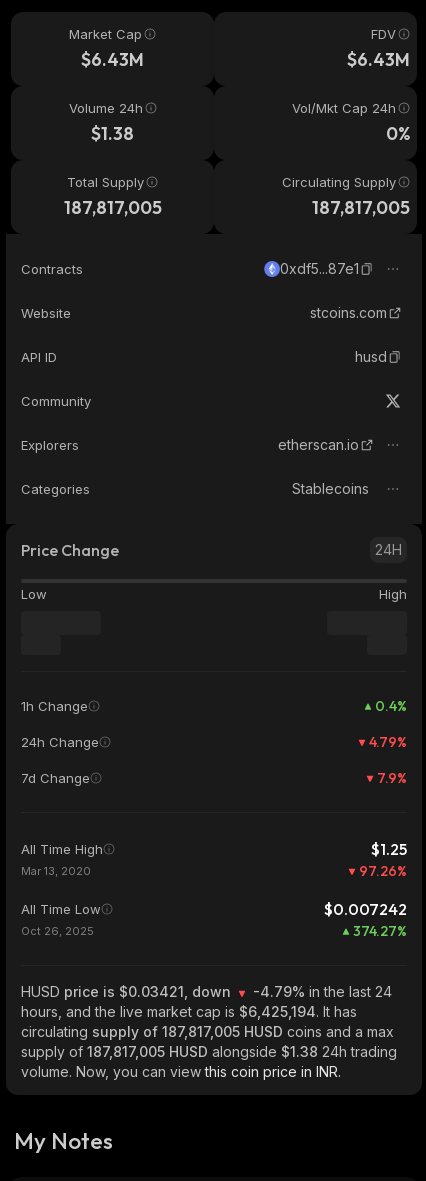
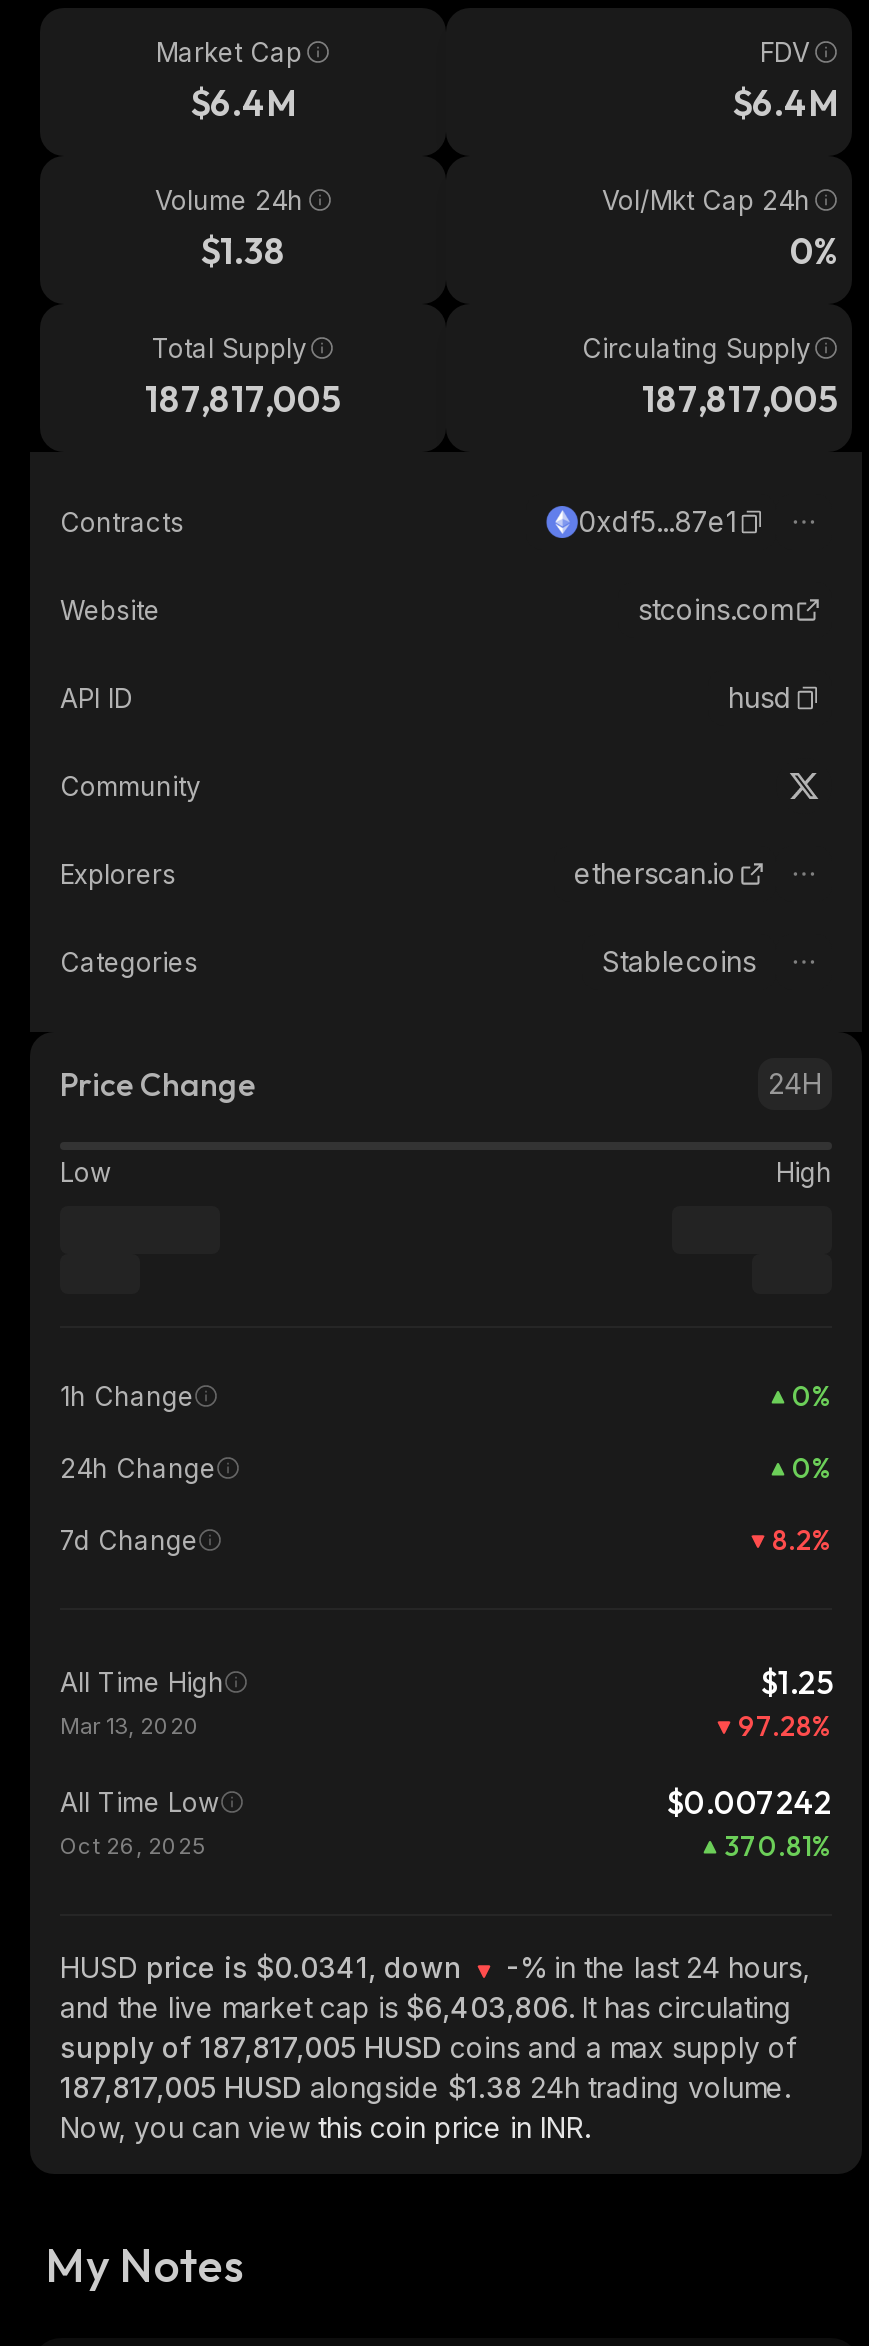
[81,48,144,71] $6.43M -> [190,80,296,126] $6.4M
[347,48,410,71] $6.43M -> [732,80,838,126] $6.4M
[375,697,407,715] 0.4% -> [792,1378,832,1414] 0%
[369,733,407,751] 4.79% -> [792,1450,832,1486] 0%
[377,769,407,787] 7.9% -> [772,1522,832,1558] 8.2%
[359,862,407,880] 97.26% -> [738,1708,832,1744] 97.28%
[353,922,407,940] 374.27% -> [724,1828,832,1864] 370.81%
[21,983,397,1080] HUSD price is $0.03421, down | -4.79% in the last 24 | hours, and the live market cap is $6,425,194. It has | circulating supply of 187,817,005 HUSD coins and a max | supply of 187,817,005 HUSD alongside $1.38 24h trading | volume. Now, you can view this coin price in INR. -> [60,1950,810,2144] HUSD price is $0.0341, down | -% in the last 24 hours, | and the live market cap is $6,403,806. It has circulating | supply of 187,817,005 HUSD coins and a max supply of | 187,817,005 HUSD alongside $1.38 24h trading volume. | Now, you can view this coin price in INR.

